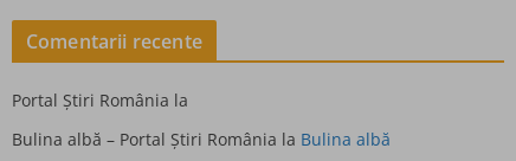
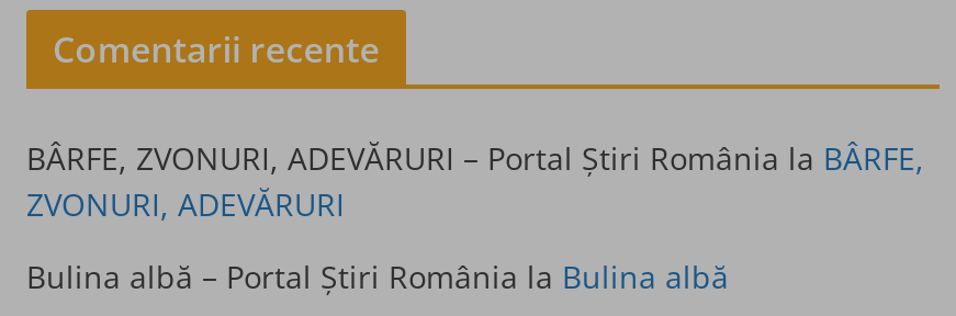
[12,88,188,111] Portal Știri România la -> [26,136,924,224] BÂRFE, ZVONURI, ADEVĂRURI – Portal Știri România la BÂRFE, | ZVONURI, ADEVĂRURI

